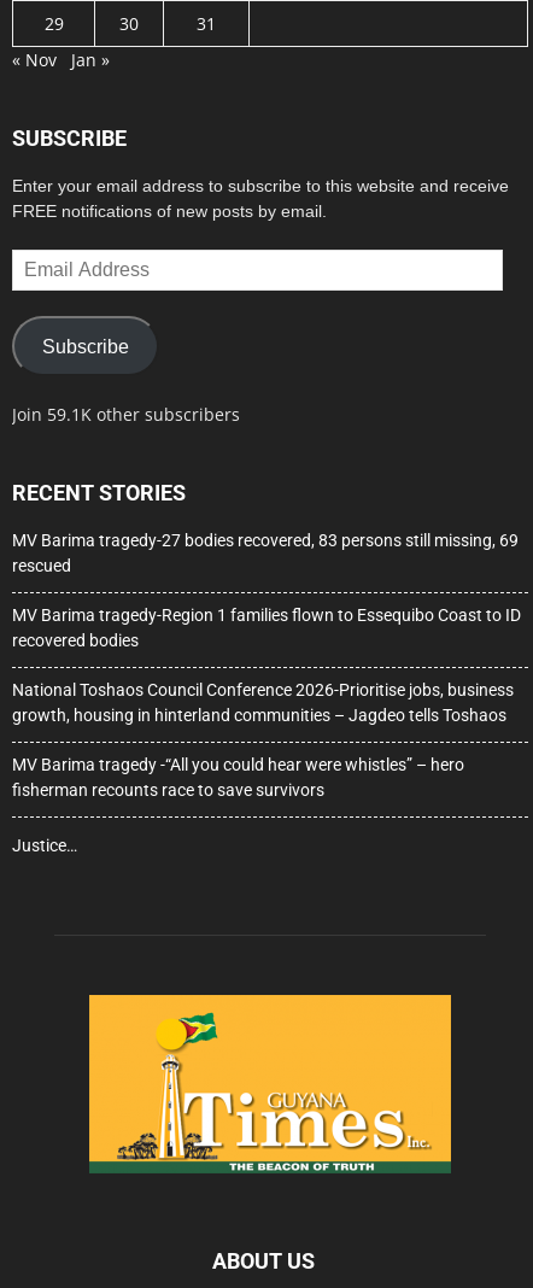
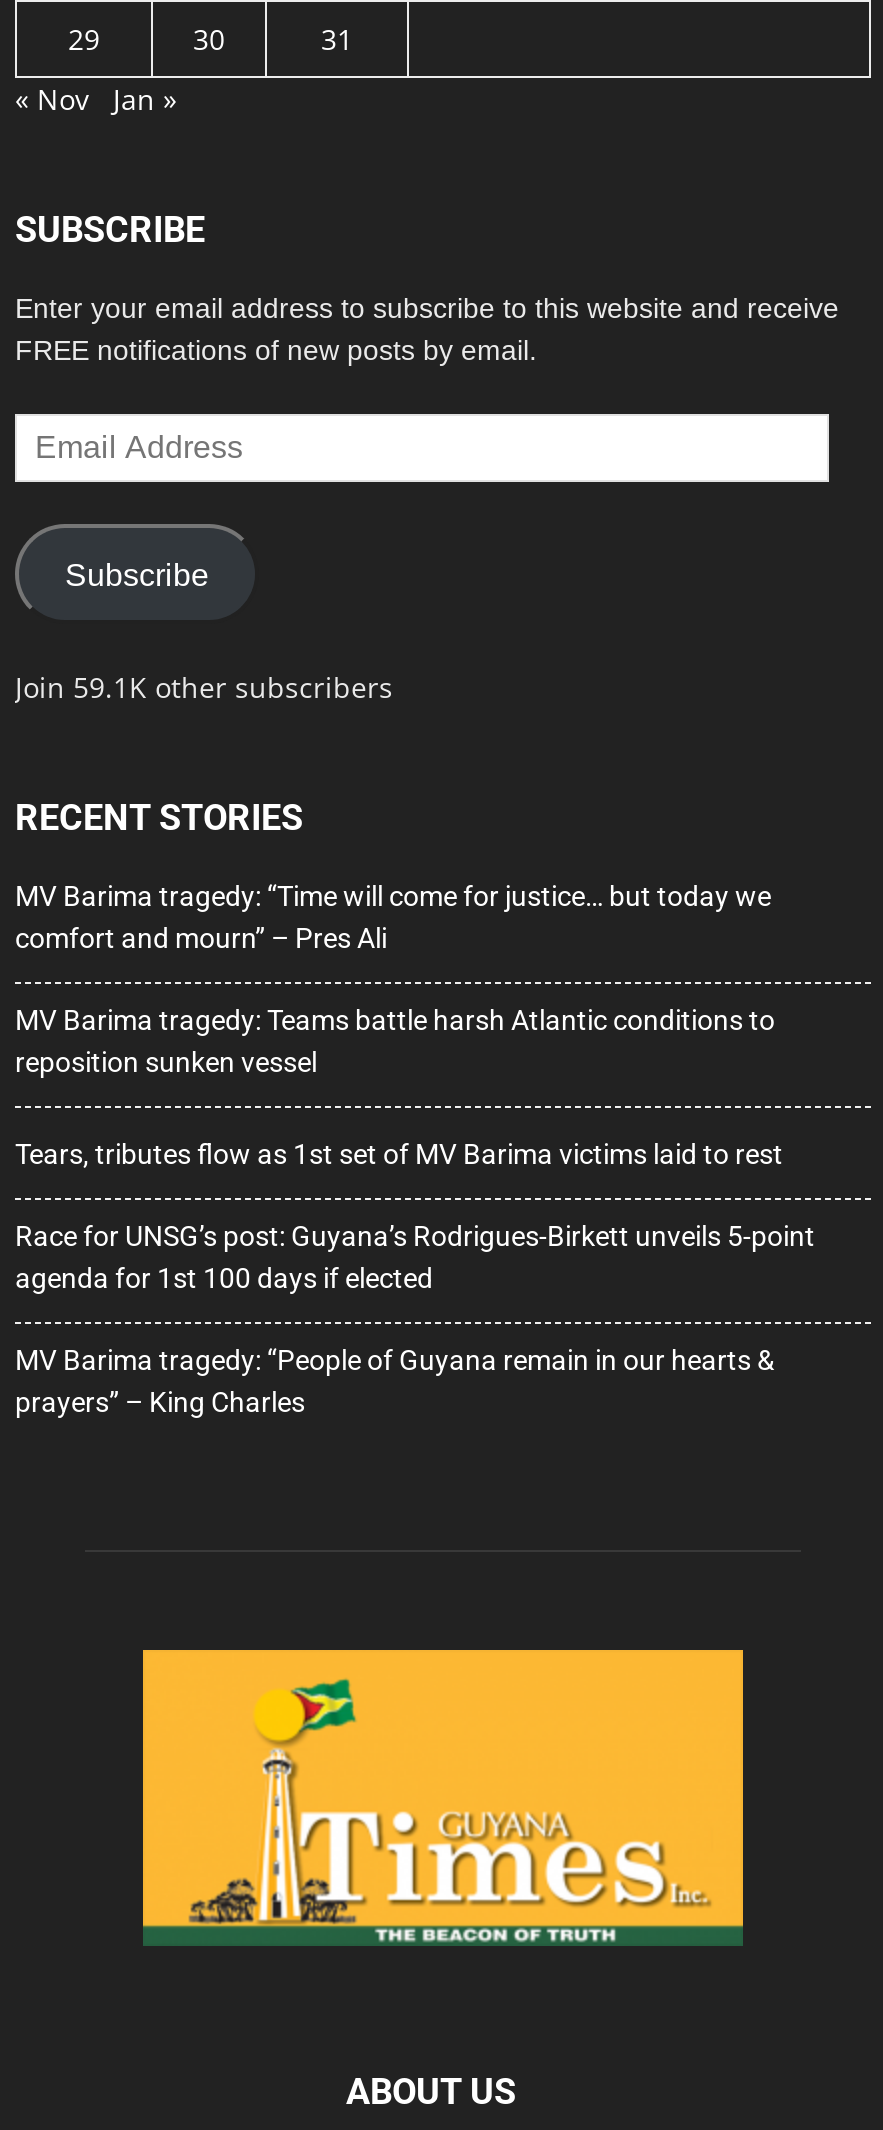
[12,531,519,575] MV Barima tragedy-27 bodies recovered, 83 persons still missing, 69 | rescued -> [15,880,771,954] MV Barima tragedy: “Time will come for justice… but today we | comfort and mourn” – Pres Ali
[12,605,521,650] MV Barima tragedy-Region 1 families flown to Essequibo Coast to ID | recovered bodies -> [15,1004,775,1078] MV Barima tragedy: Teams battle harsh Atlantic conditions to | reposition sunken vessel
[12,680,514,725] National Toshaos Council Conference 2026-Prioritise jobs, business | growth, housing in hinterland communities – Jagdeo tells Toshaos -> [15,1138,783,1170] Tears, tributes flow as 1st set of MV Barima victims laid to rest
[12,755,464,800] MV Barima tragedy -“All you could hear were whistles” – hero | fisherman recounts race to save survivors -> [15,1220,815,1294] Race for UNSG’s post: Guyana’s Rodrigues-Birkett unveils 5-point | agenda for 1st 100 days if elected
[12,836,77,855] Justice… -> [15,1344,775,1418] MV Barima tragedy: “People of Guyana remain in our hearts & | prayers” – King Charles

